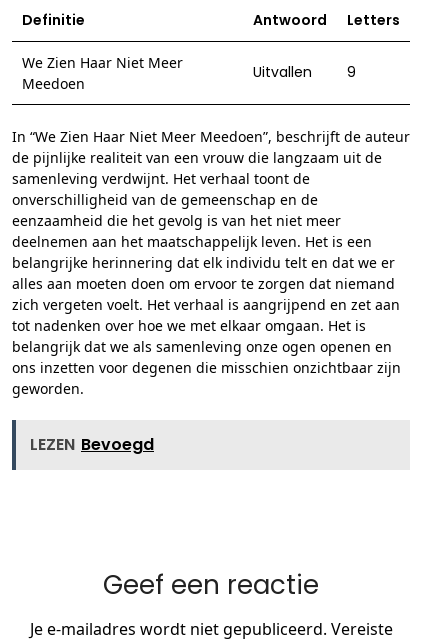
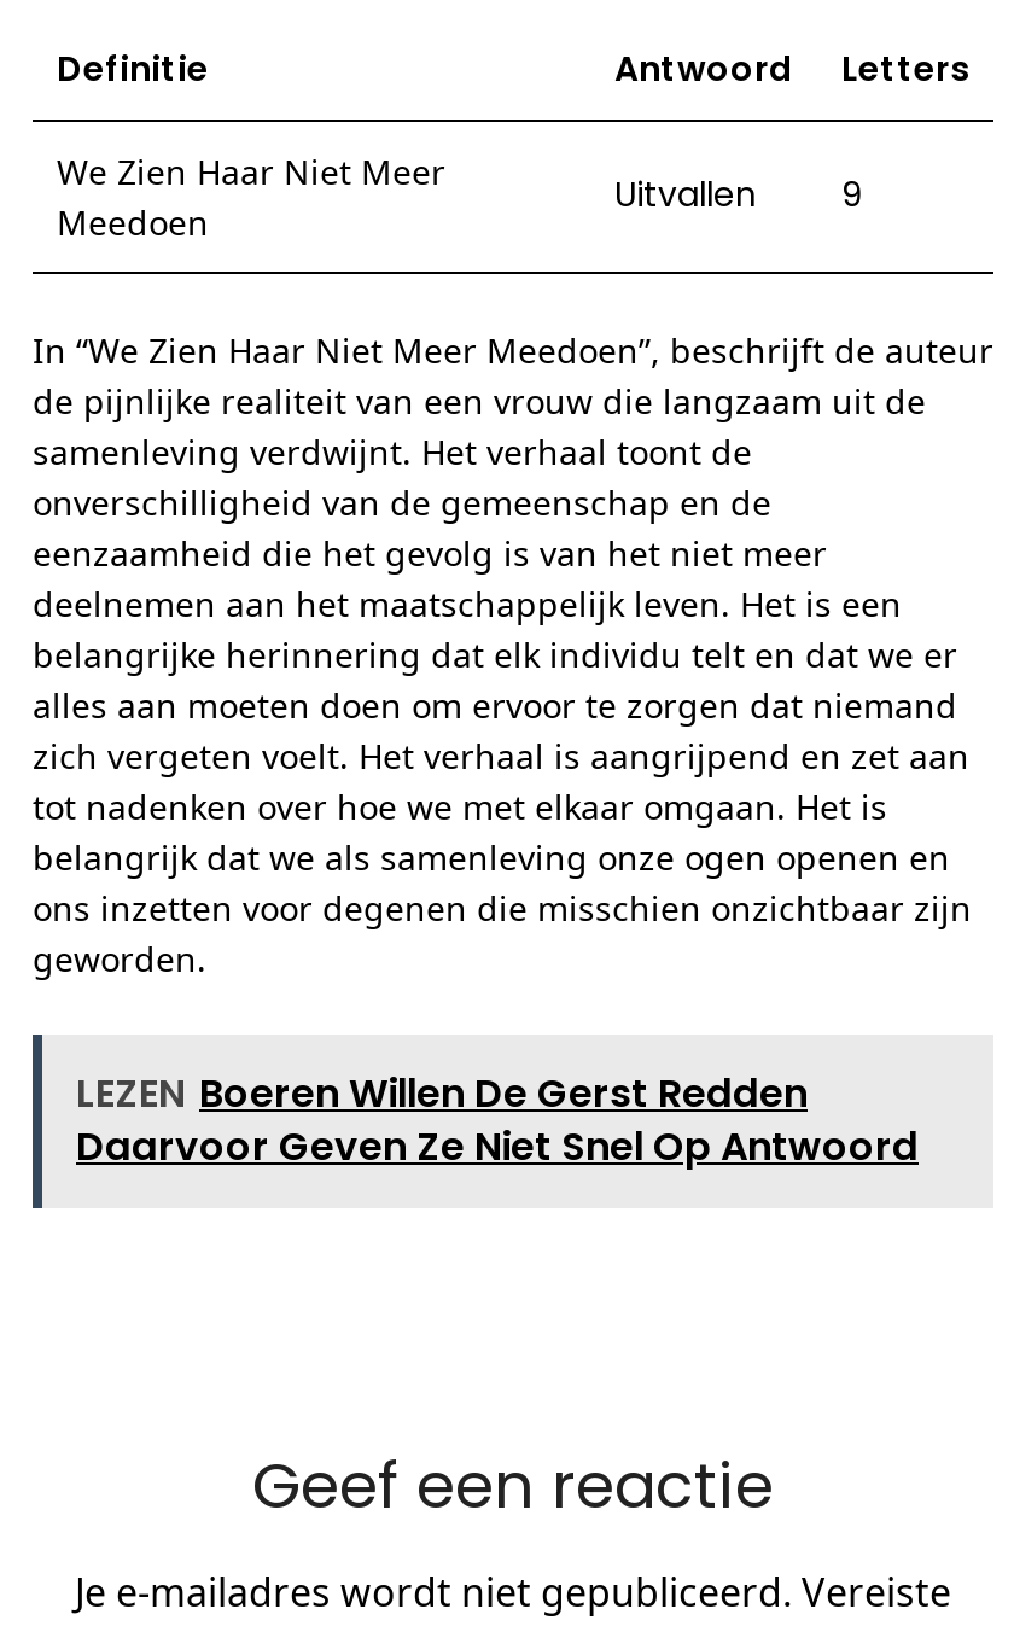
[30,433,154,456] LEZEN Bevoegd -> [76,1066,919,1175] LEZEN Boeren Willen De Gerst Redden | Daarvoor Geven Ze Niet Snel Op Antwoord

